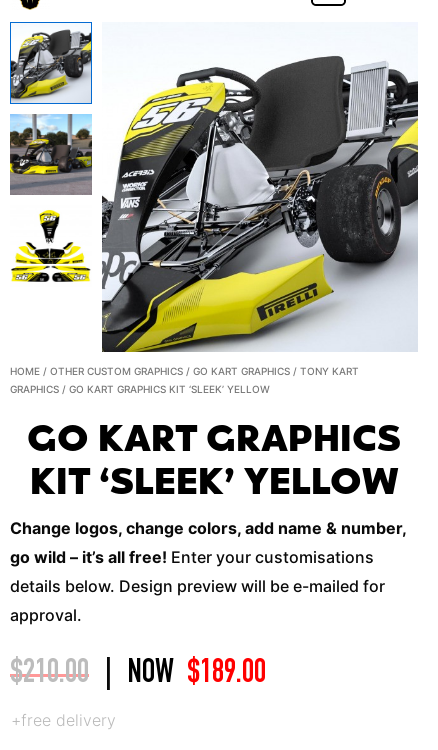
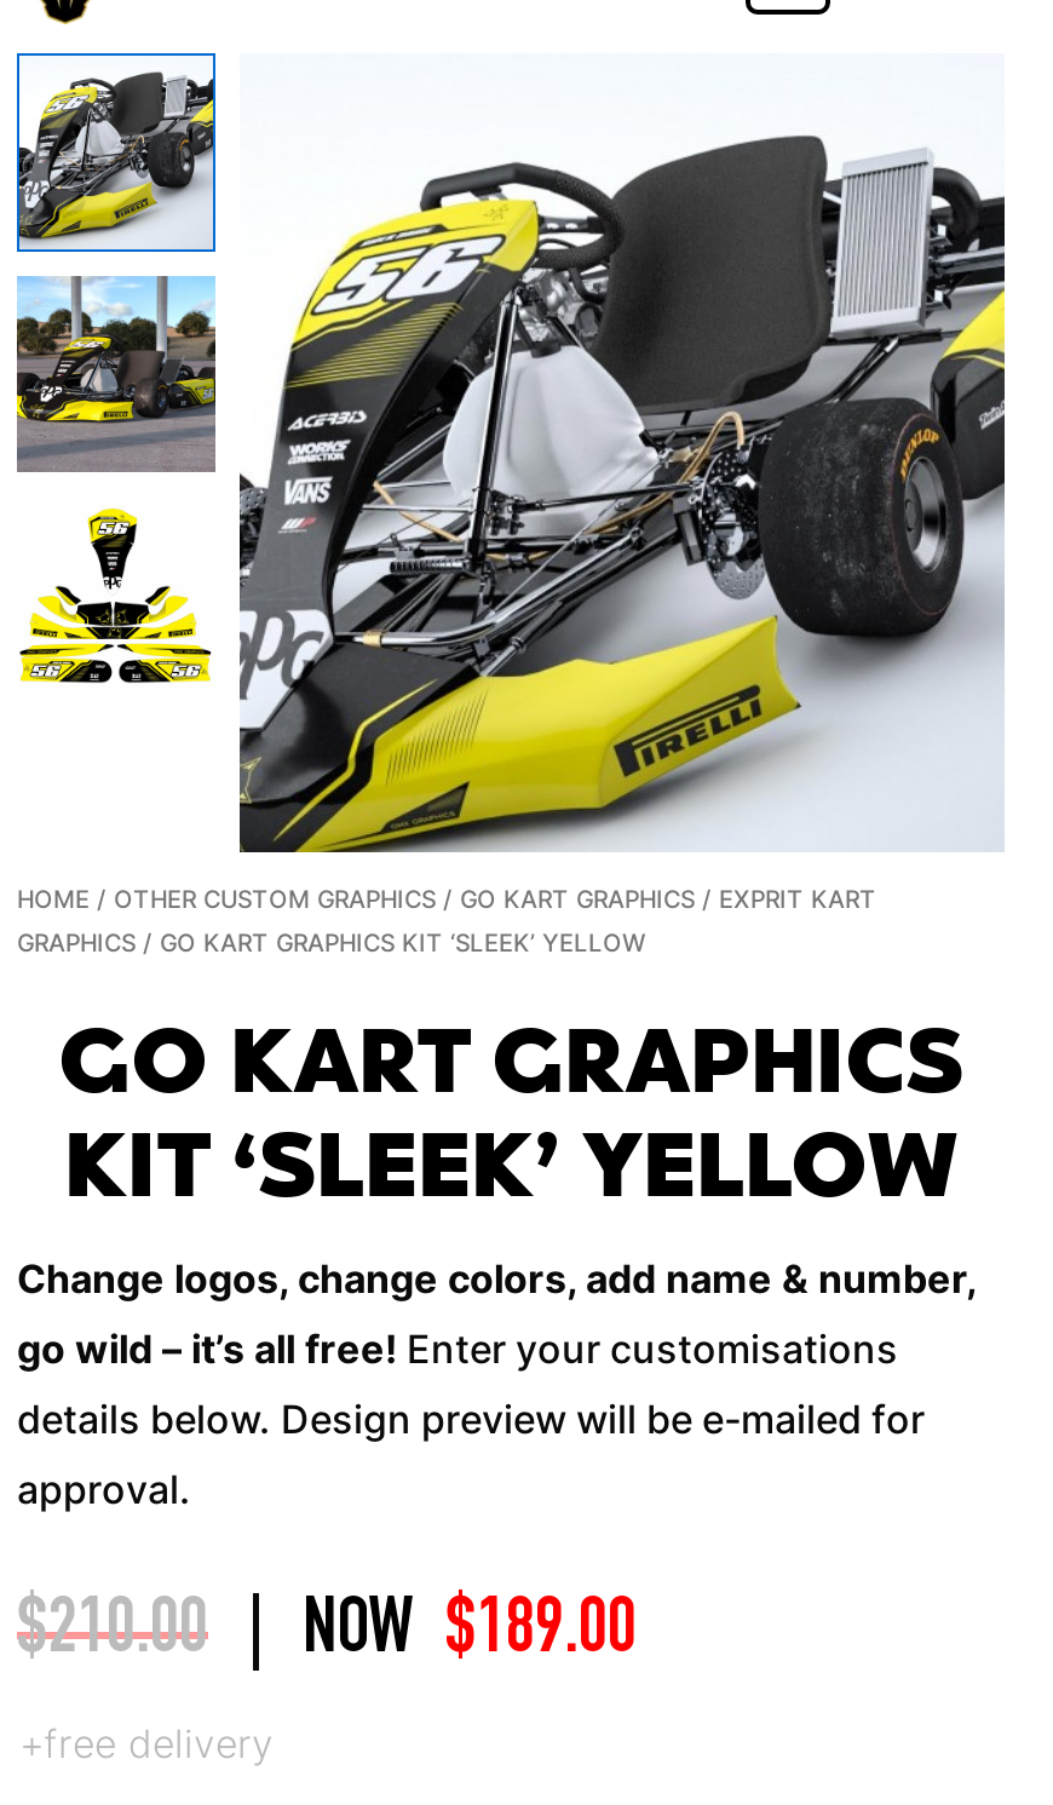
[10,365,359,377] HOME / OTHER CUSTOM GRAPHICS / GO KART GRAPHICS / TONY KART -> [17,884,876,913] HOME / OTHER CUSTOM GRAPHICS / GO KART GRAPHICS / EXPRIT KART

